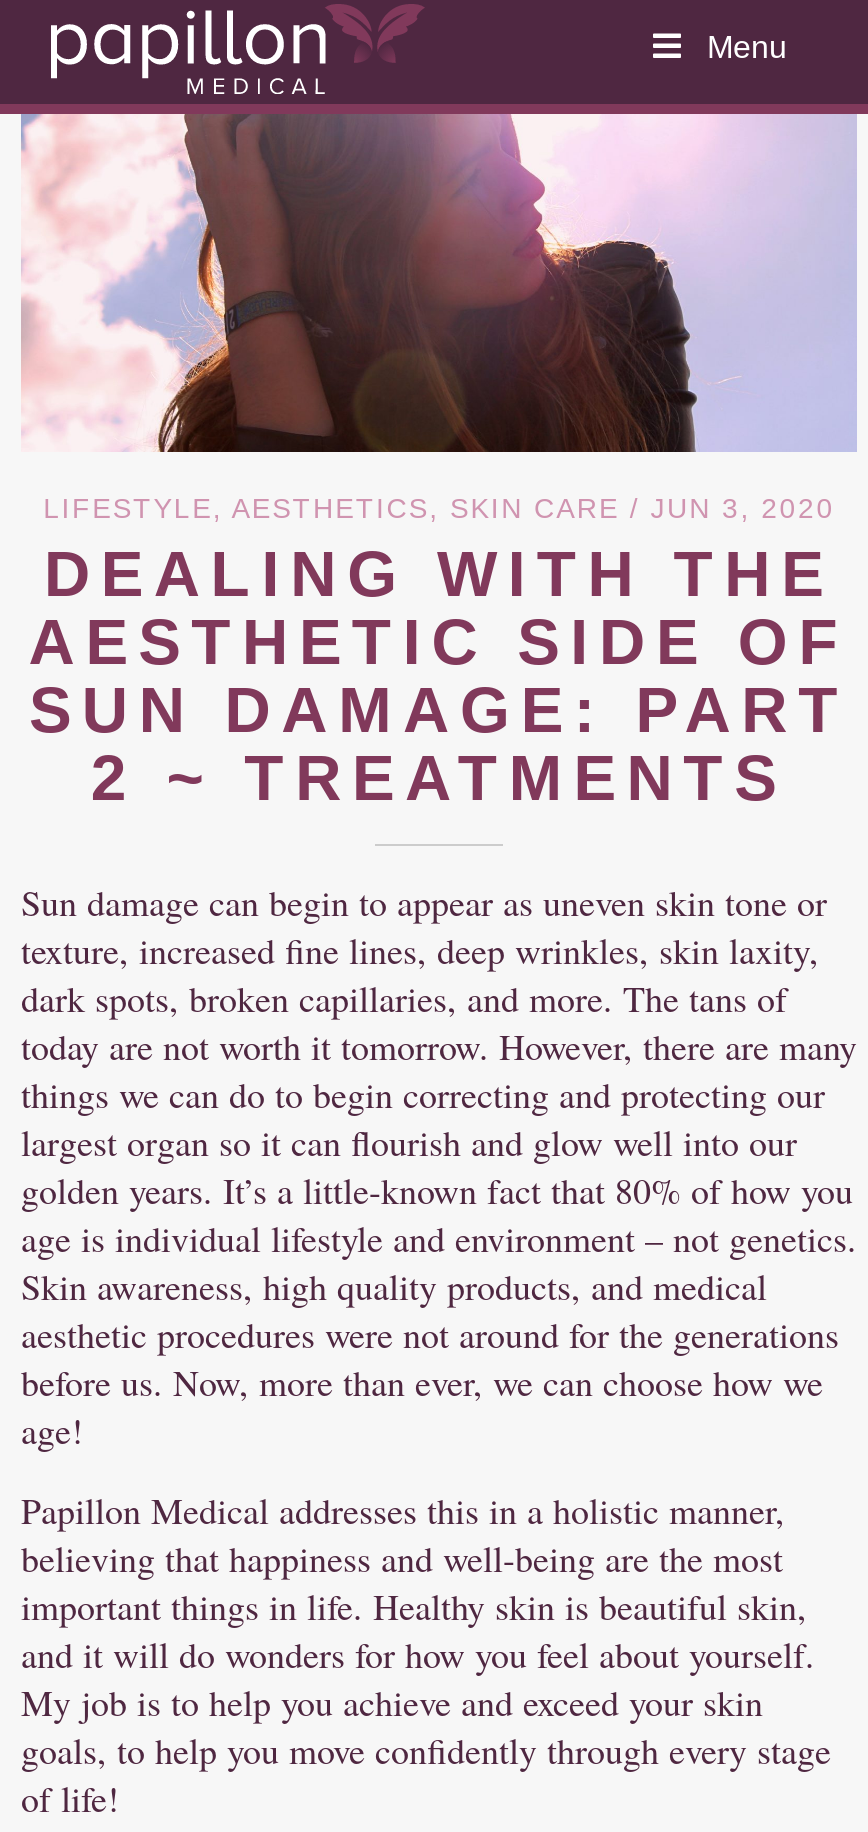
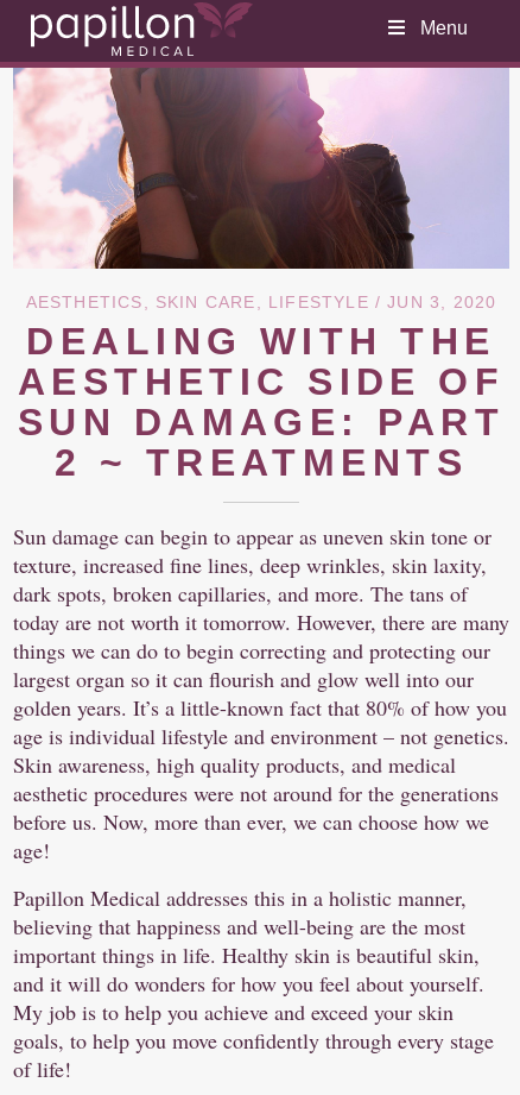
[43,492,835,524] LIFESTYLE, AESTHETICS, SKIN CARE / JUN 3, 2020 -> [26,293,497,312] AESTHETICS, SKIN CARE, LIFESTYLE / JUN 3, 2020

